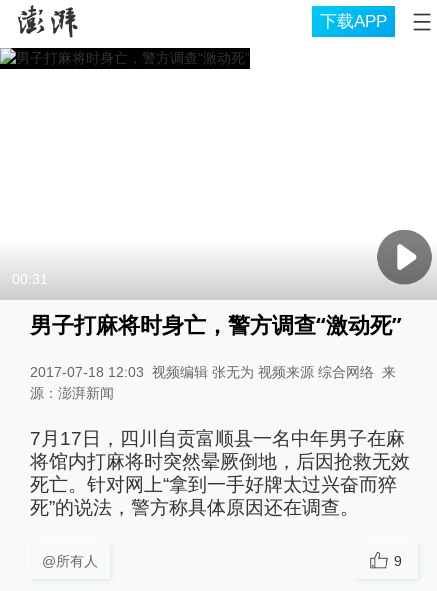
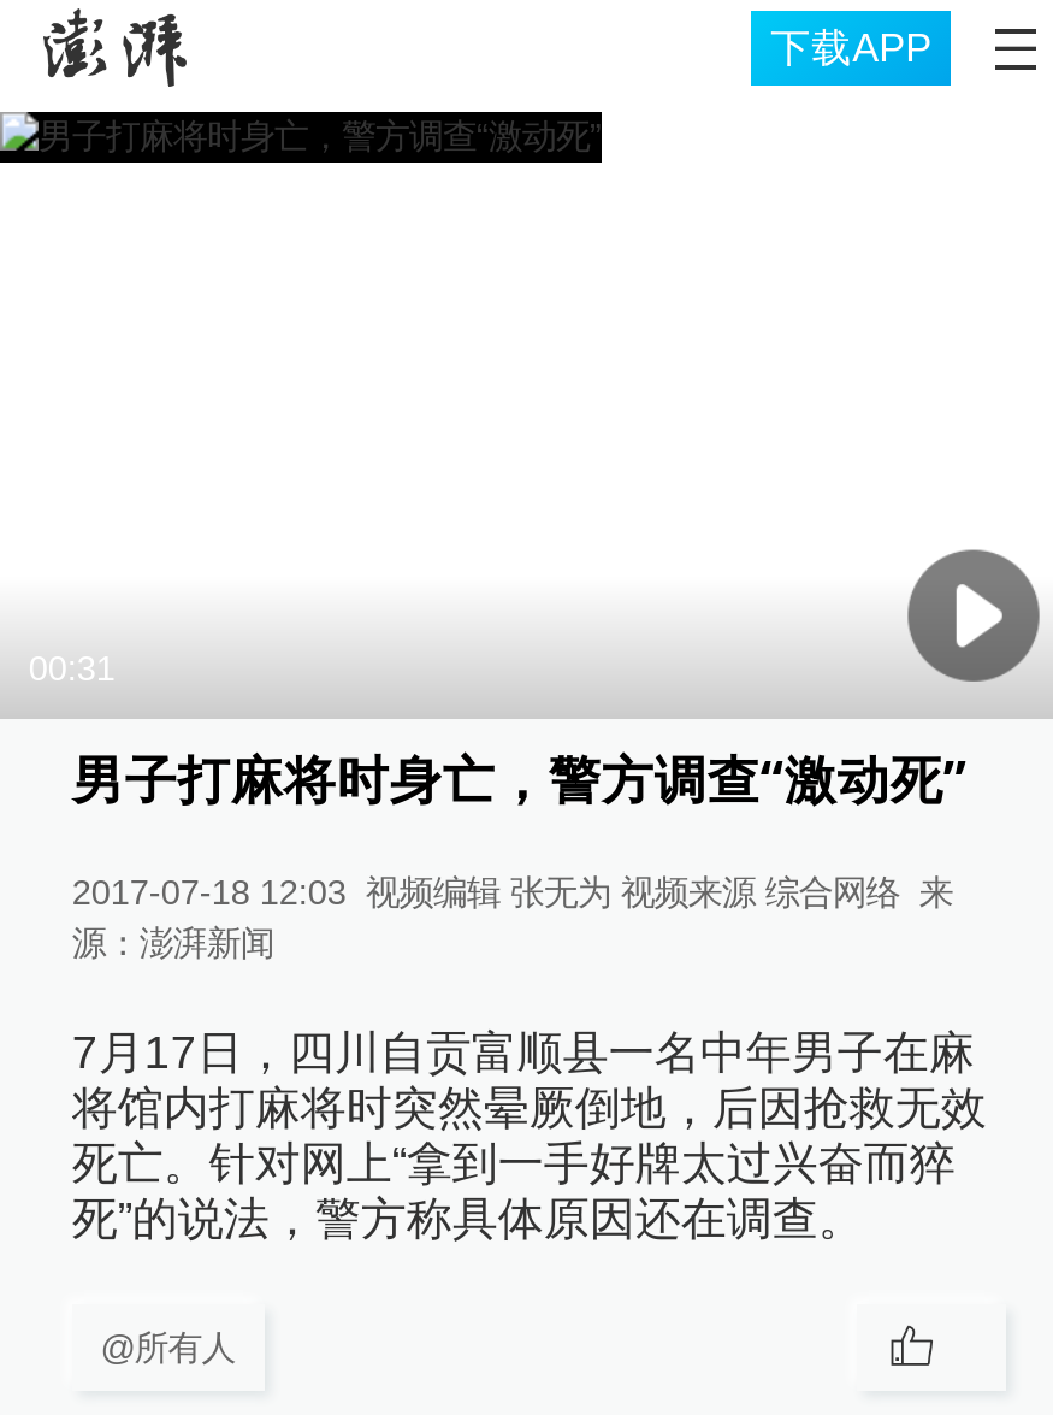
[394,553,402,569] 9 -> none

